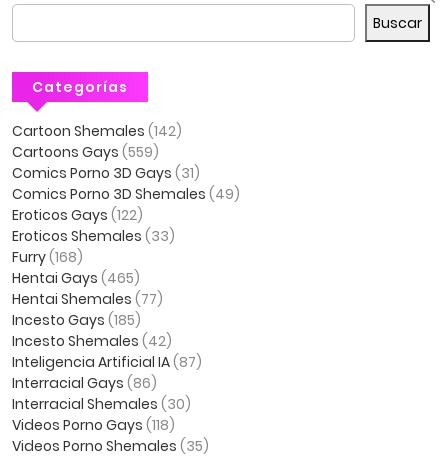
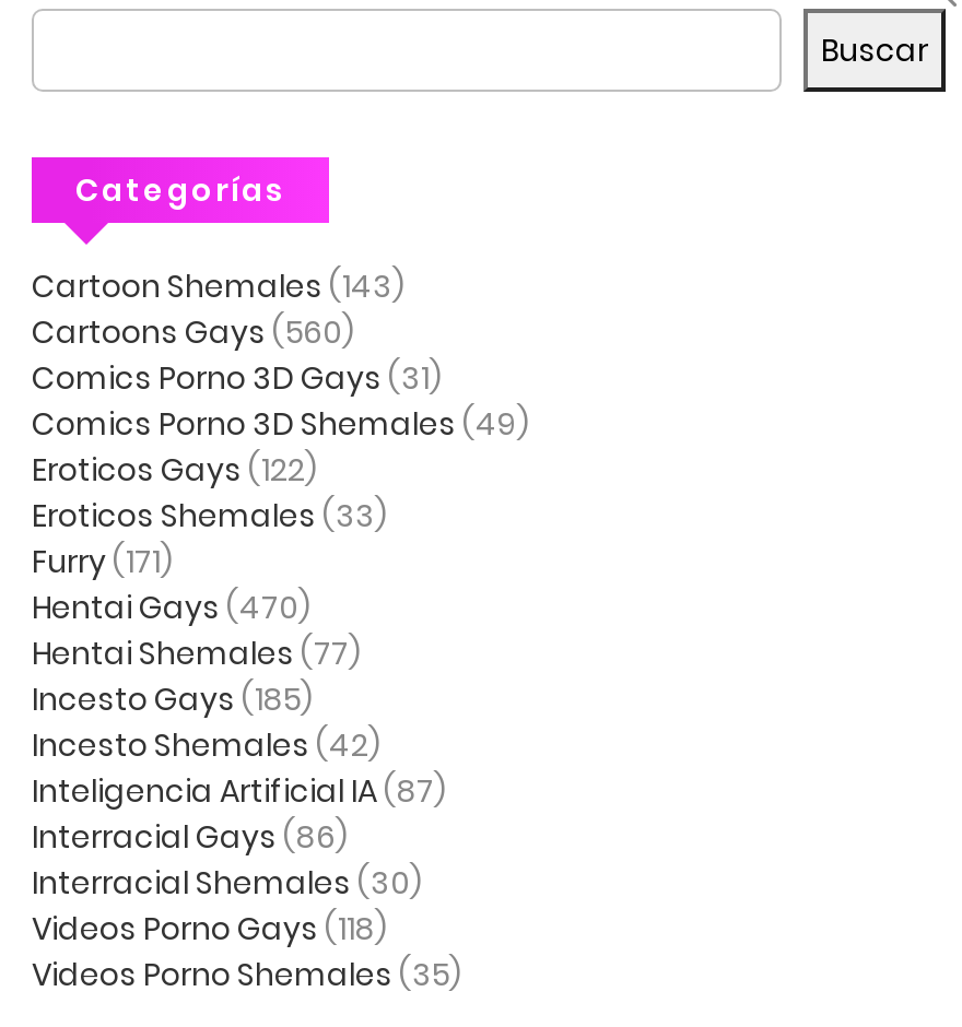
[12,121,182,141] Cartoon Shemales (142) -> [32,264,406,308] Cartoon Shemales (143)
[12,142,159,162] Cartoons Gays (559) -> [32,310,355,354] Cartoons Gays (560)
[12,247,83,267] Furry (168) -> [32,540,174,583] Furry (171)
[12,268,140,288] Hentai Gays (465) -> [32,586,312,629] Hentai Gays (470)

